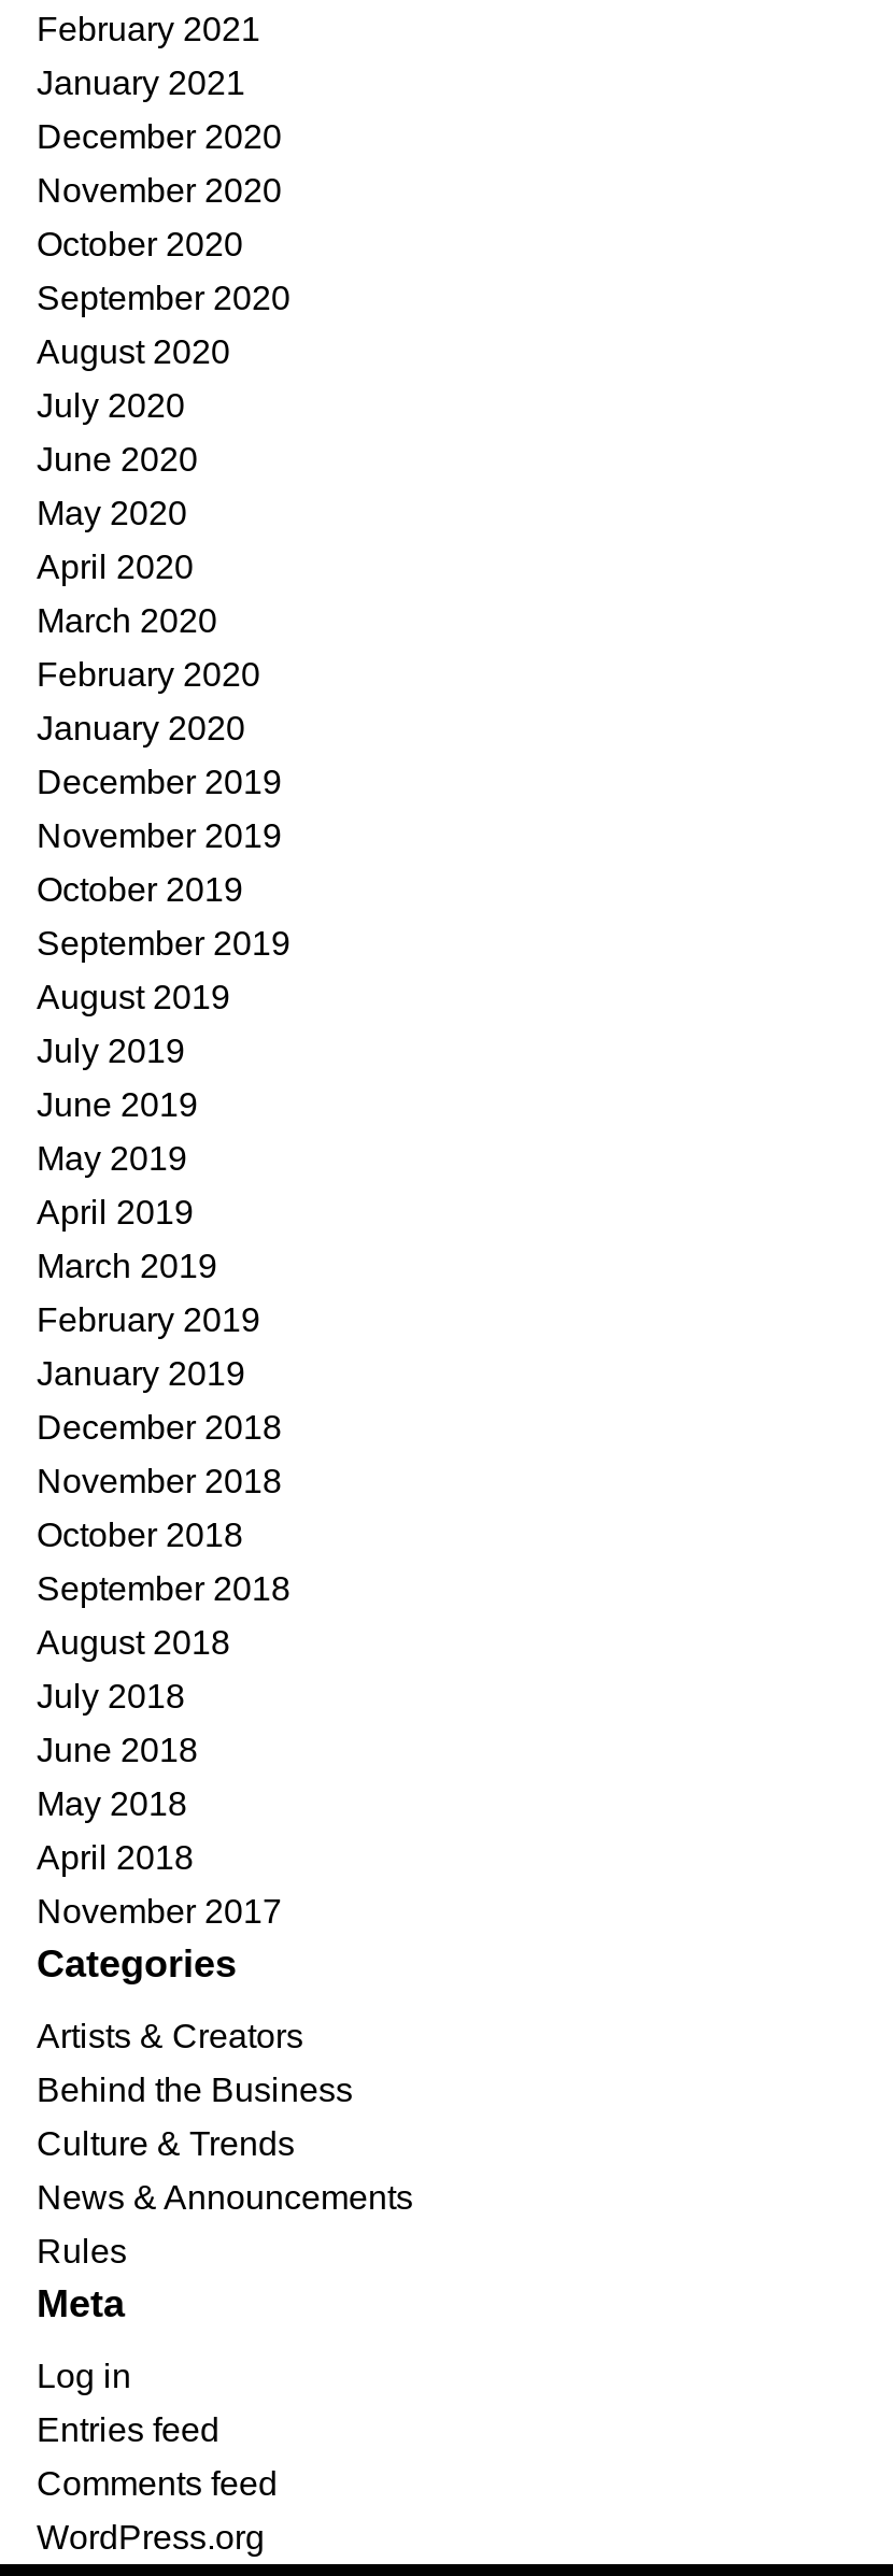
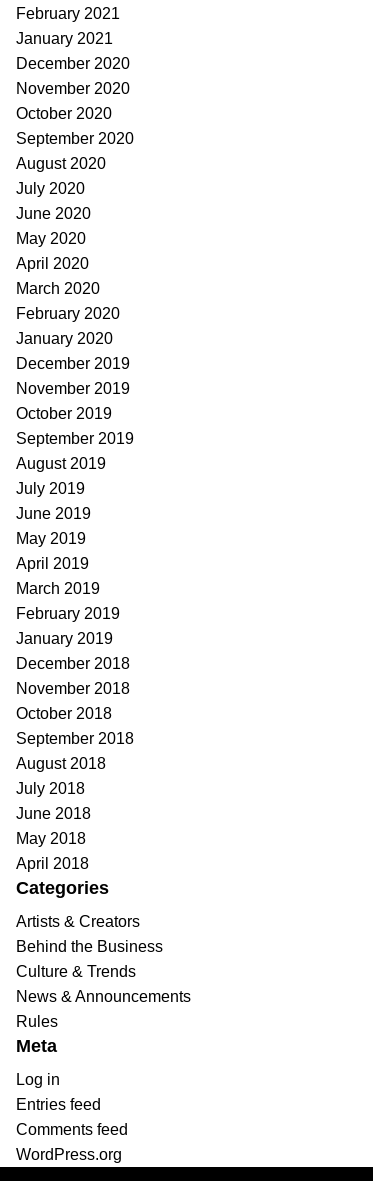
[37,1892,282,1929] November 2017 -> none

